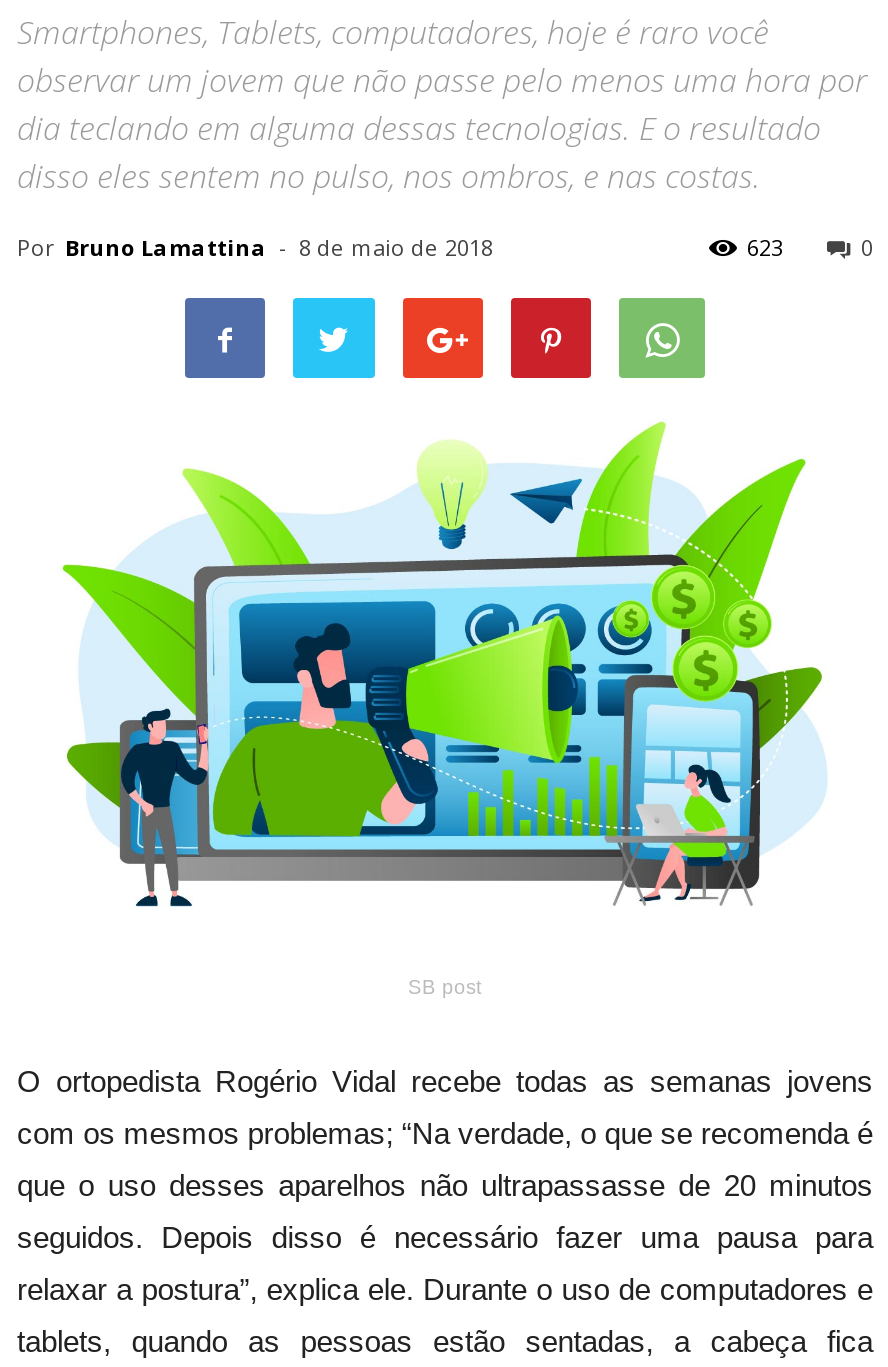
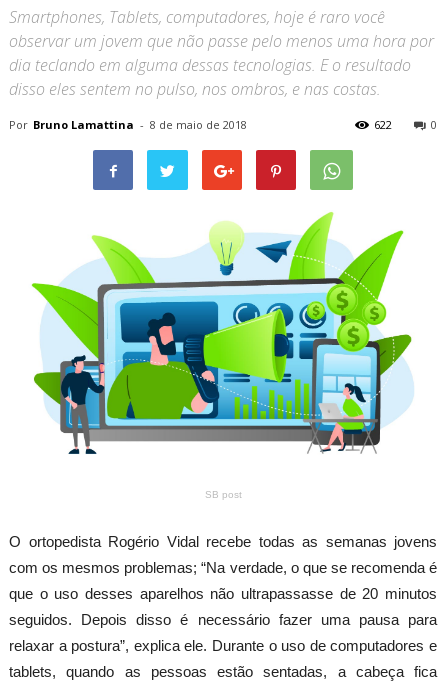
[747,232,783,262] 623 -> [374,117,392,132] 622

